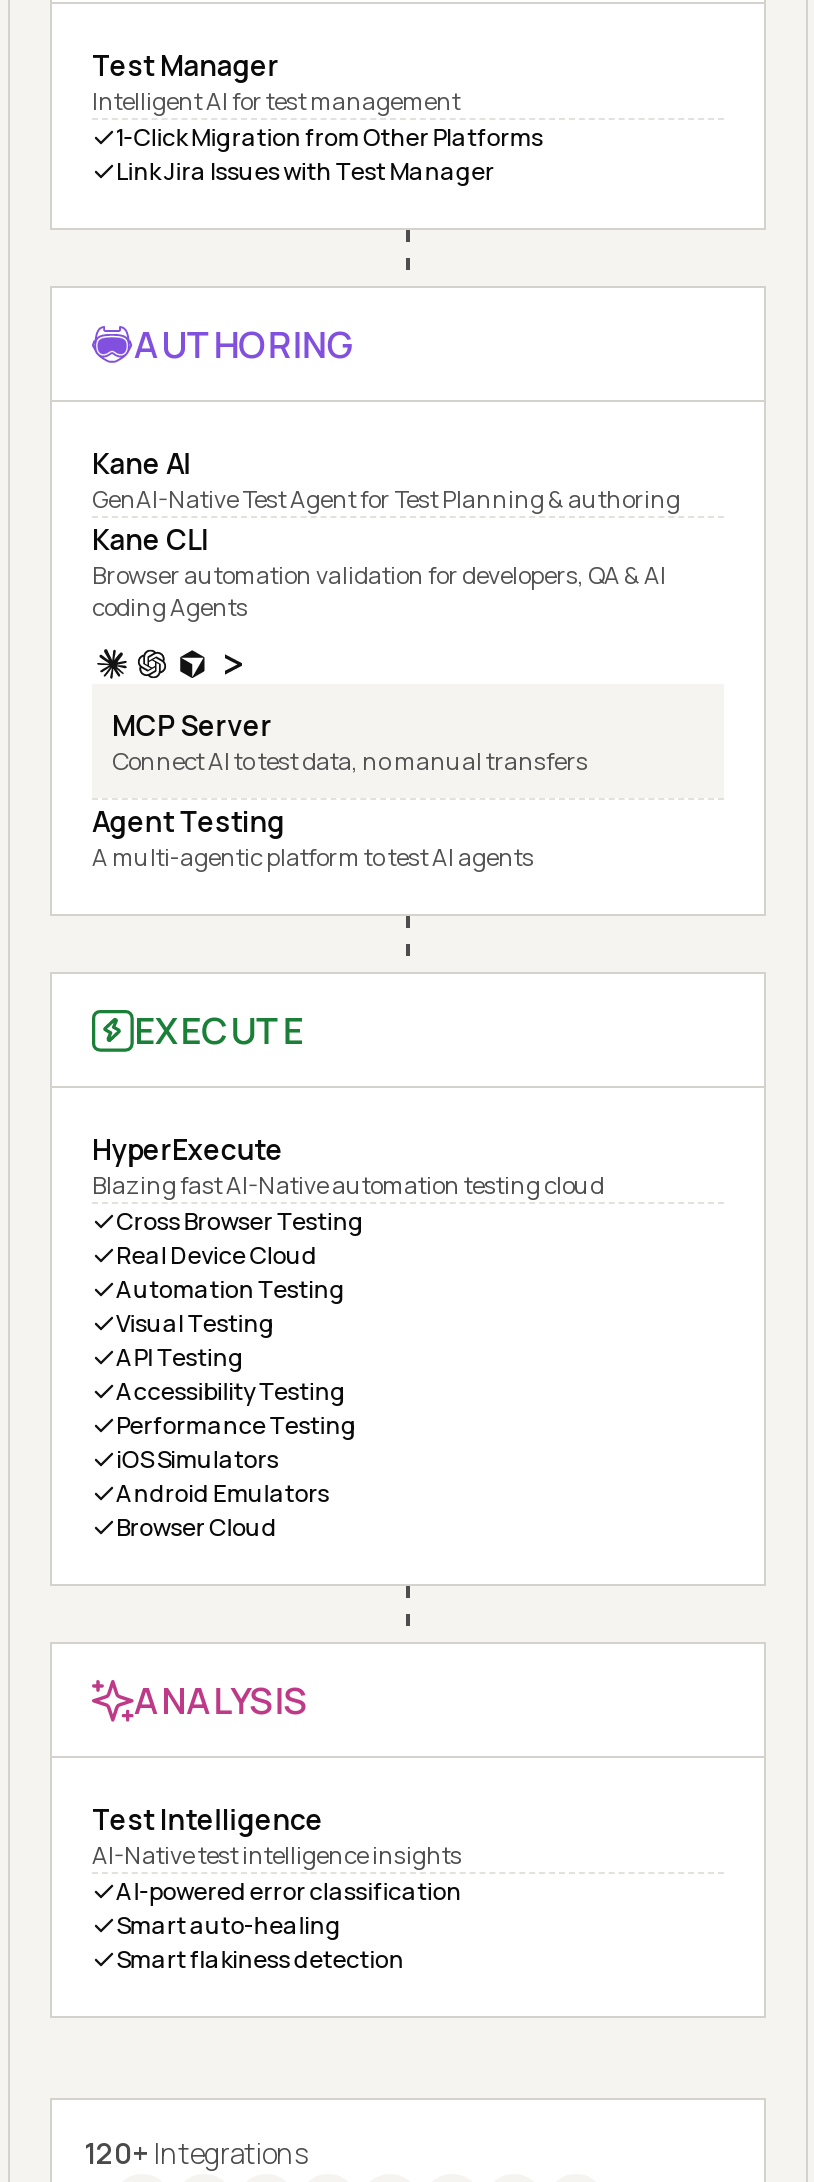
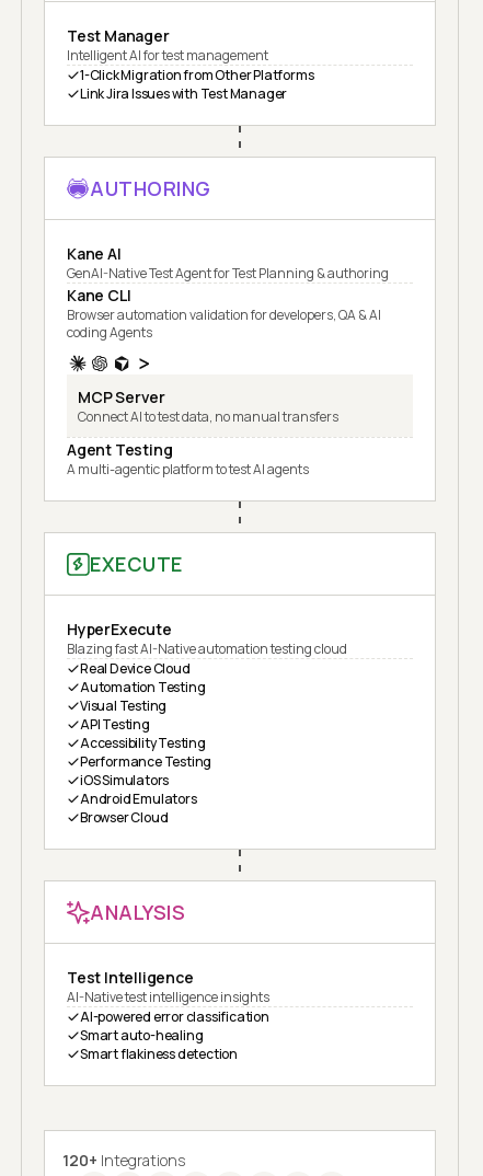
[116,1204,364,1238] Cross Browser Testing -> none

